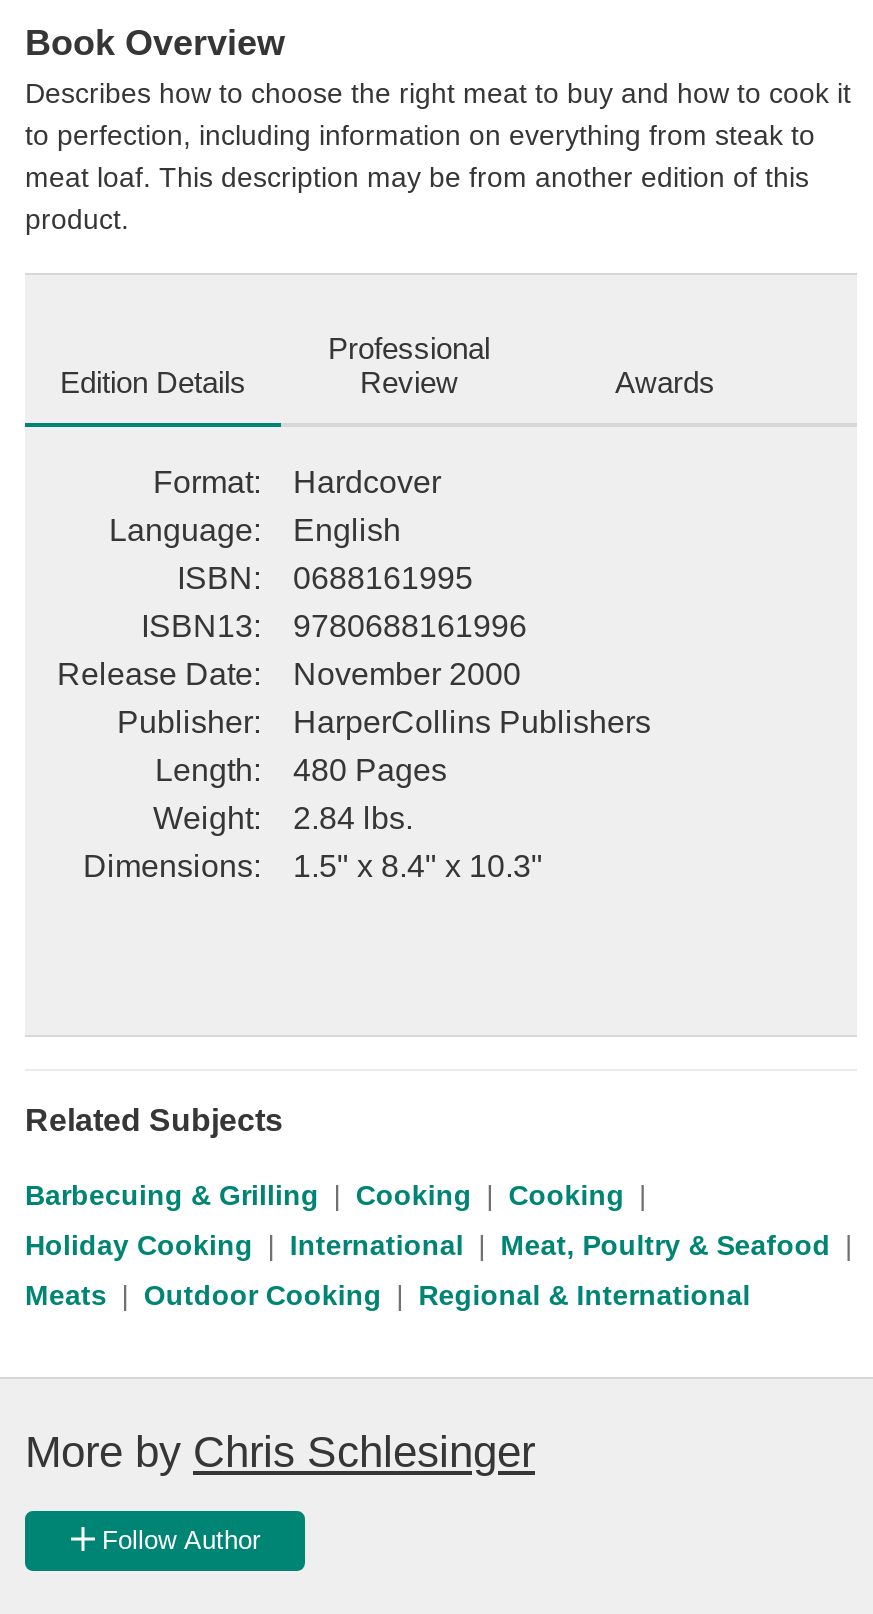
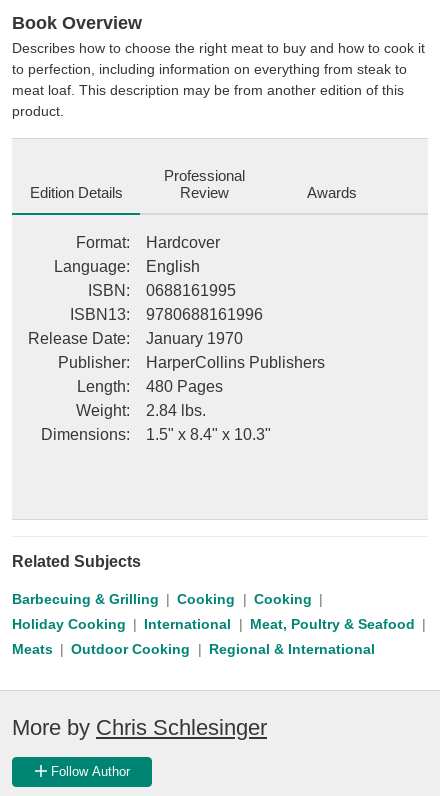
[57,656,521,690] Release Date: November 2000 -> [28,330,243,347] Release Date: January 1970

